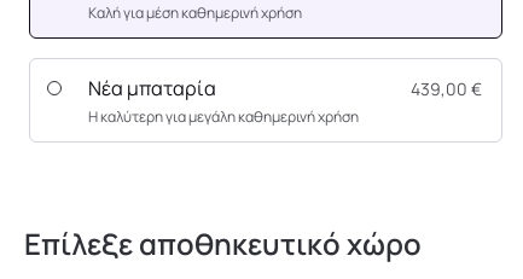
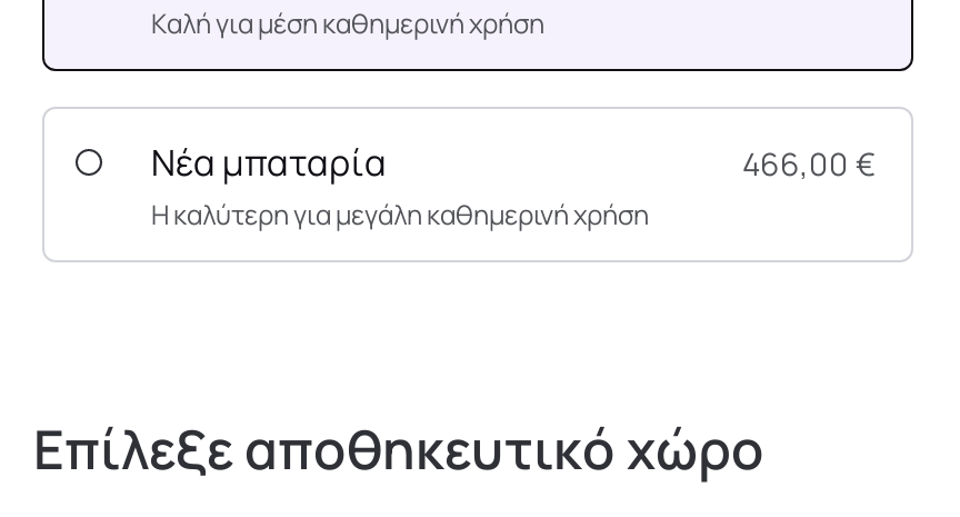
[411,78,482,101] 439,00 € -> [742,143,876,185] 466,00 €

